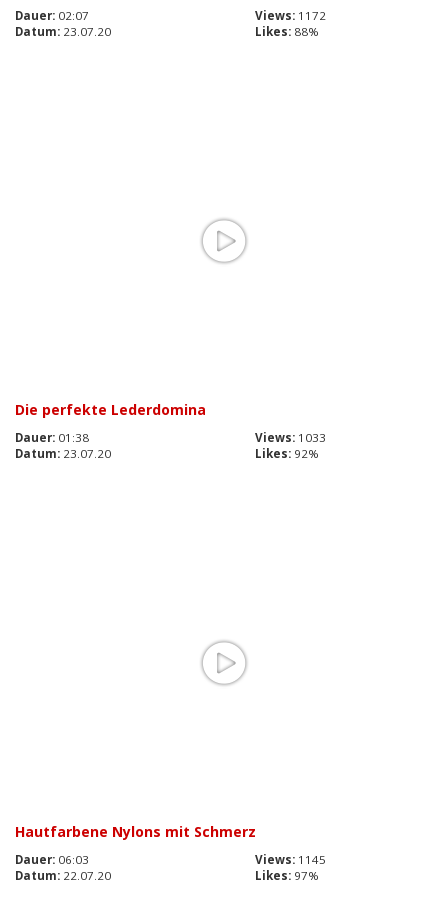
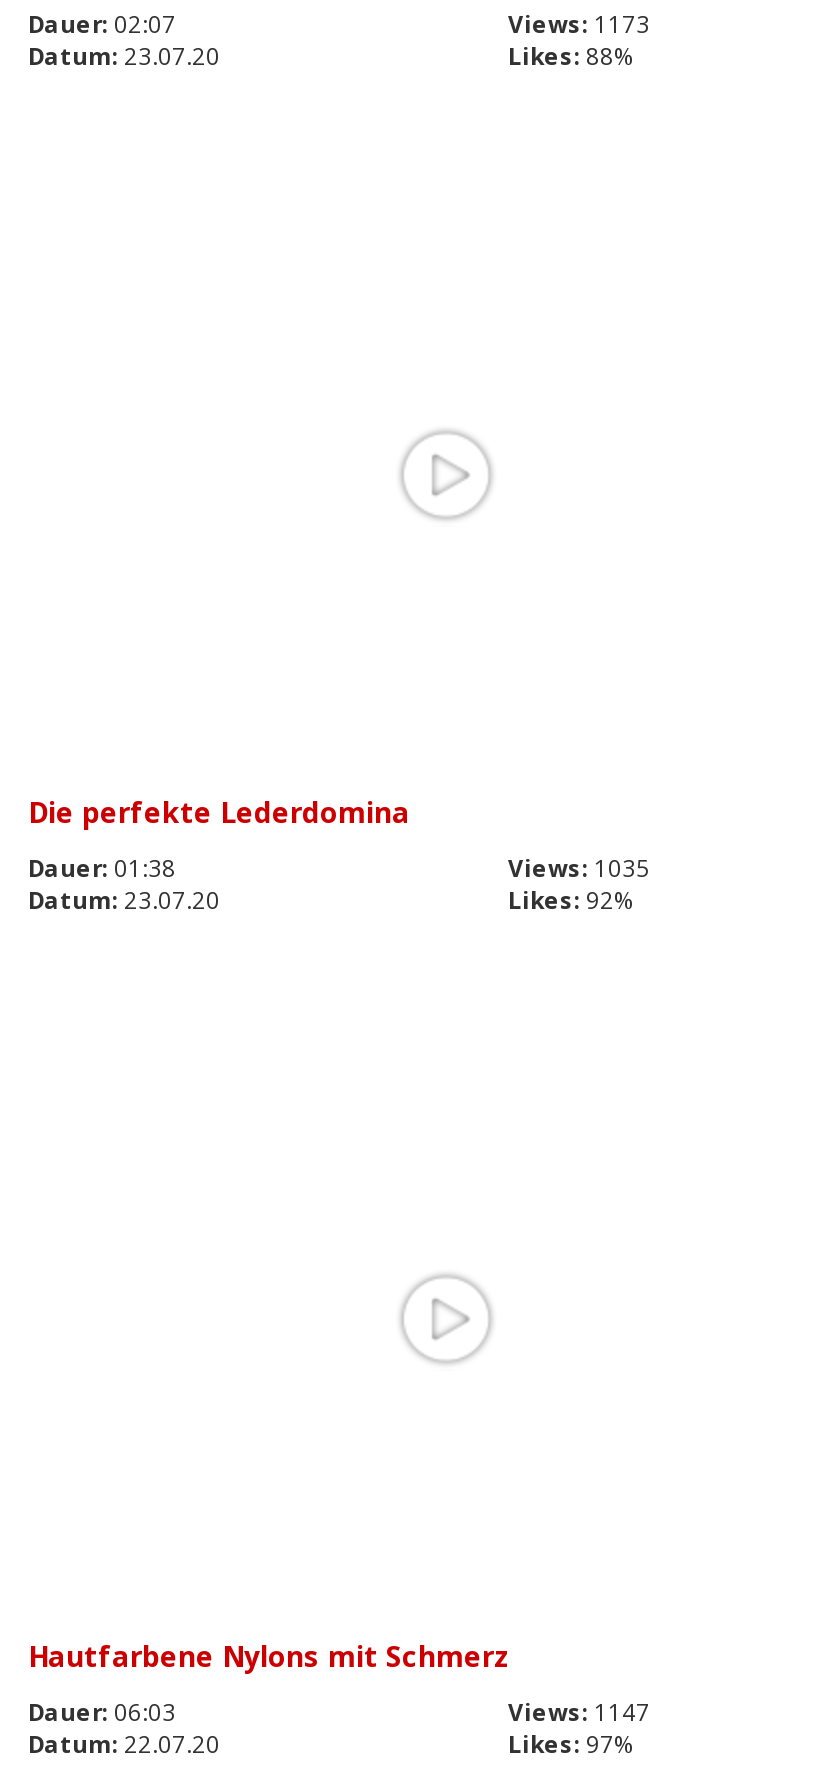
[255,8,326,23] Views: 1172 -> [508,10,650,40] Views: 1173
[255,430,326,445] Views: 1033 -> [508,853,650,883] Views: 1035
[255,852,326,867] Views: 1145 -> [508,1696,650,1726] Views: 1147

